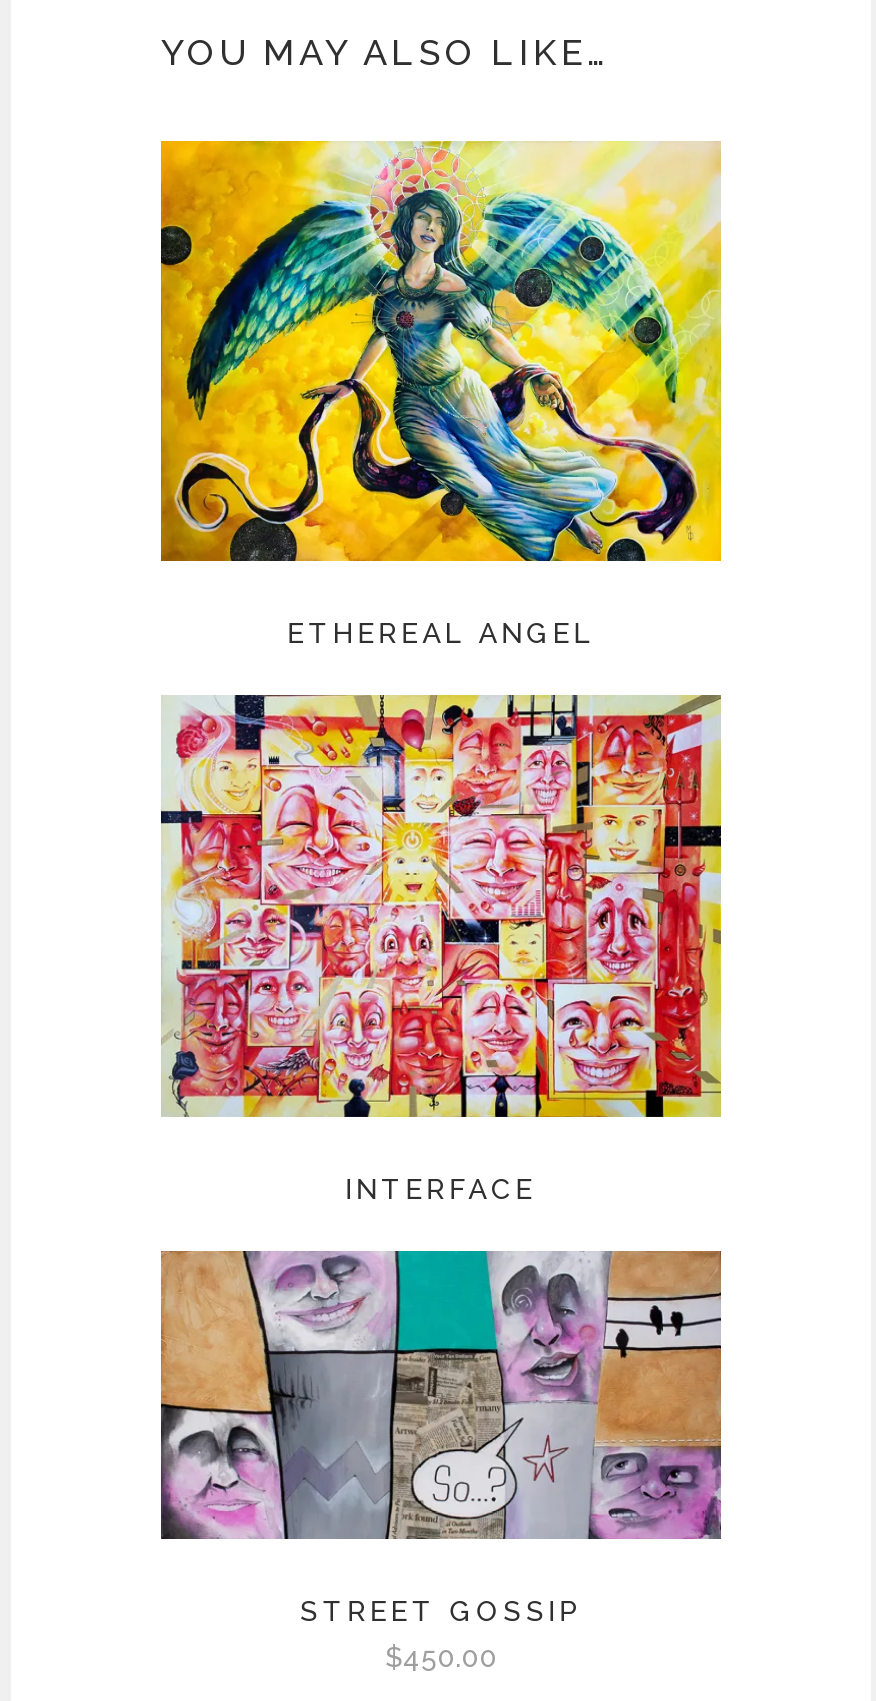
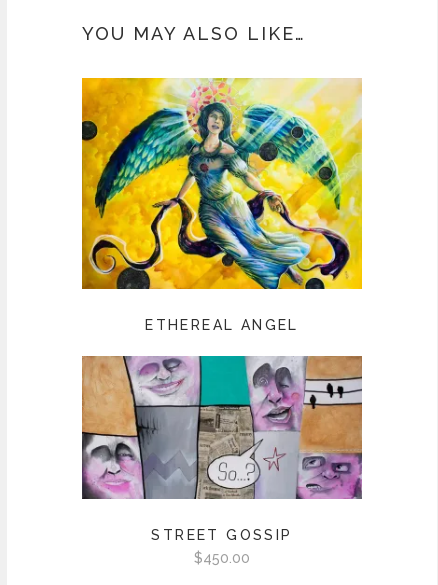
[161,693,723,1206] [image] | INTERFACE -> none

